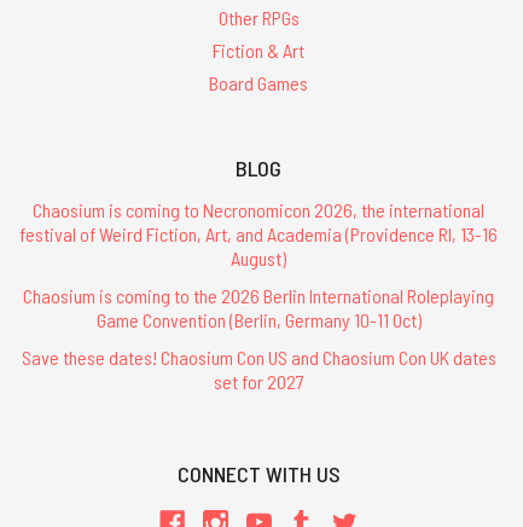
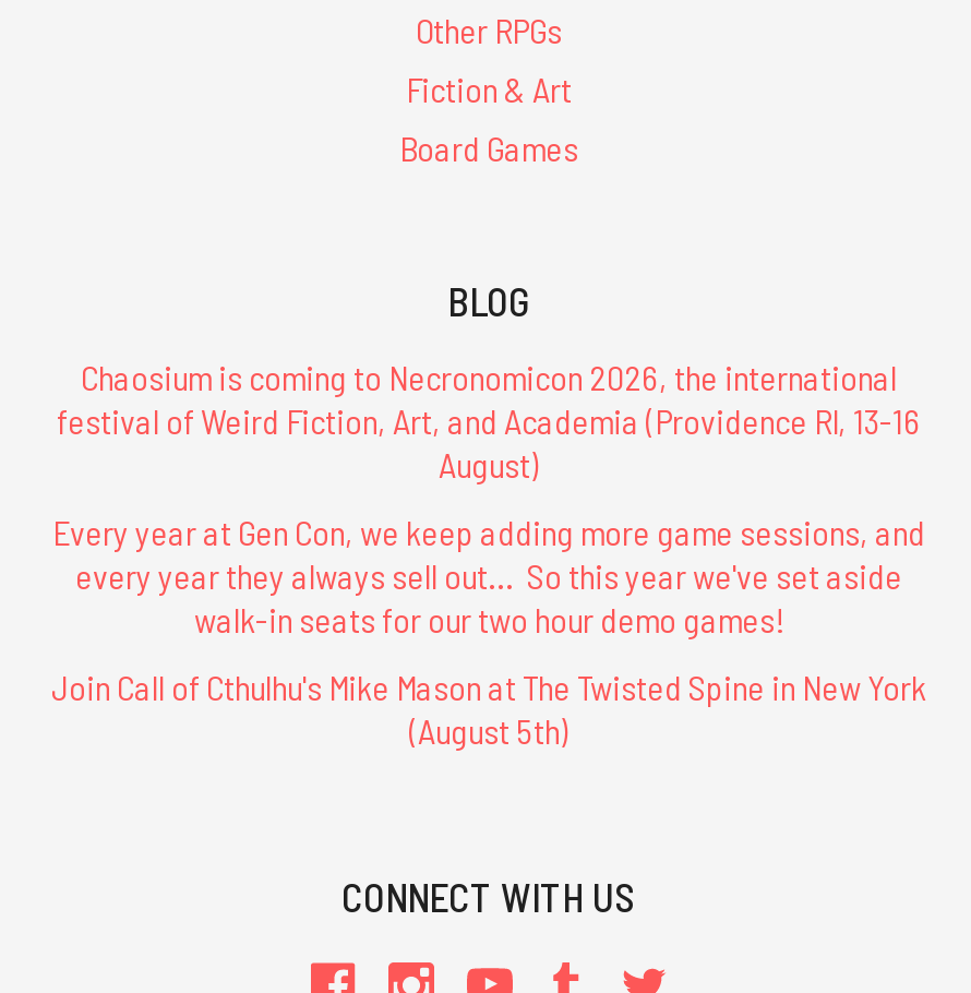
[23,284,494,331] Chaosium is coming to the 2026 Berlin International Roleplaying | Game Convention (Berlin, Germany 10-11 Oct) -> [52,511,925,639] Every year at Gen Con, we keep adding more game sessions, and | every year they always sell out... So this year we've set aside | walk-in seats for our two hour demo games!
[21,346,496,393] Save these dates! Chaosium Con US and Chaosium Con UK dates | set for 2027 -> [51,666,926,751] Join Call of Cthulhu's Mike Mason at The Twisted Spine in New York | (August 5th)

